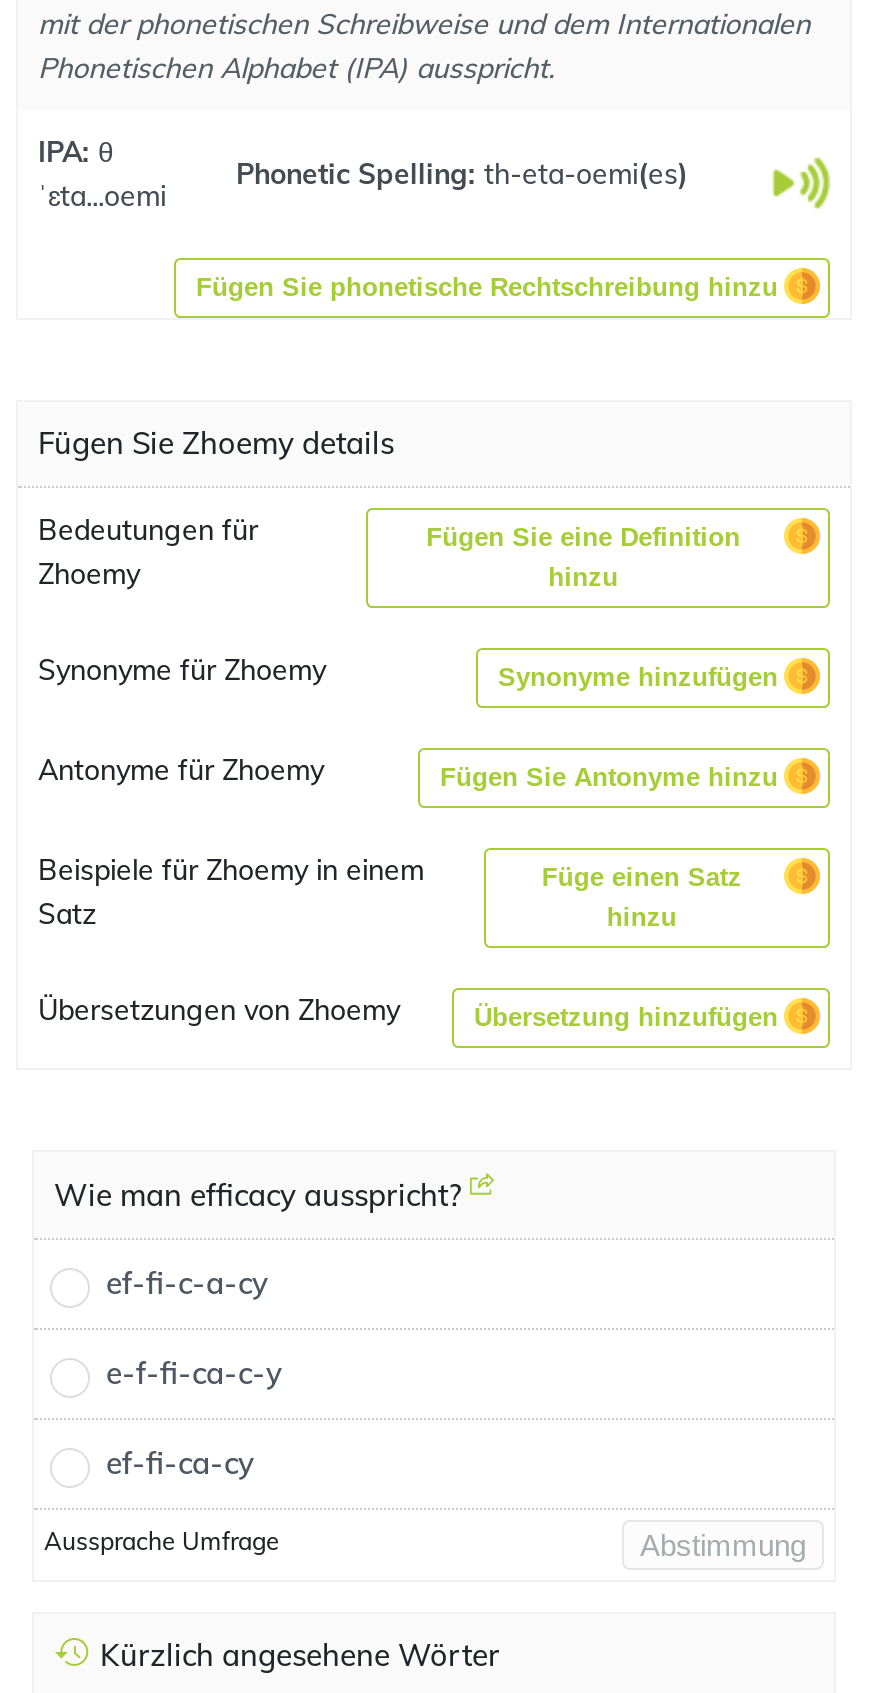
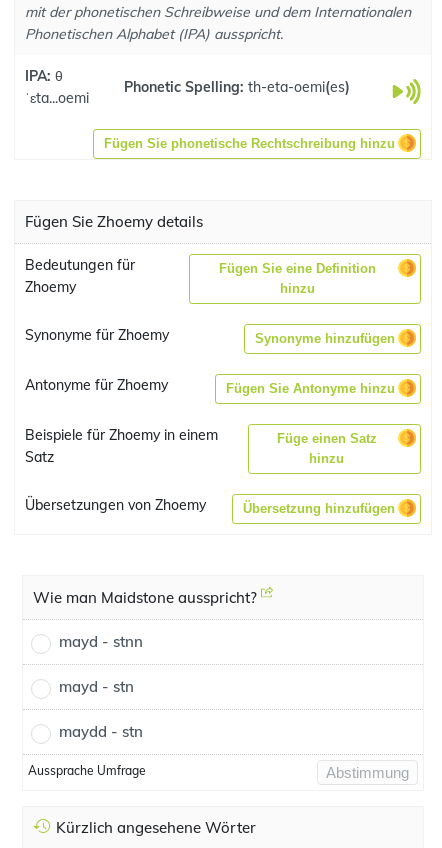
[54,1176,470,1214] Wie man efficacy ausspricht? -> [33,588,261,607] Wie man Maidstone ausspricht?
[106,1264,268,1302] ef-fi-c-a-cy -> [59,632,143,651] mayd - stnn
[106,1354,282,1392] e-f-fi-ca-c-y -> [59,677,134,696] mayd - stn
[106,1444,254,1482] ef-fi-ca-cy -> [59,722,143,741] maydd - stn

